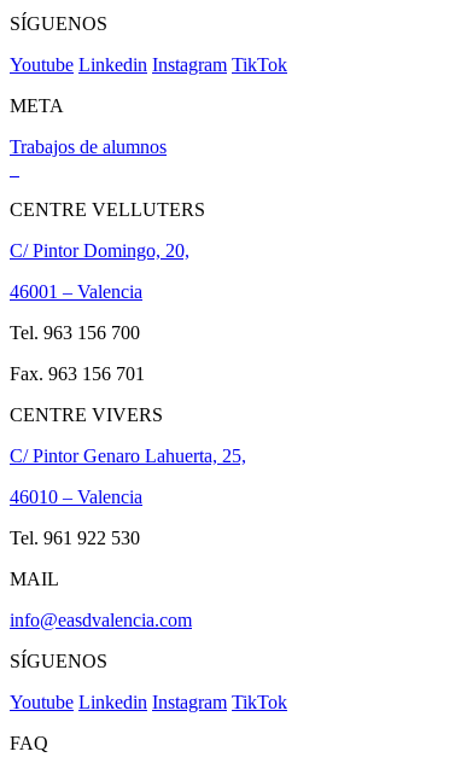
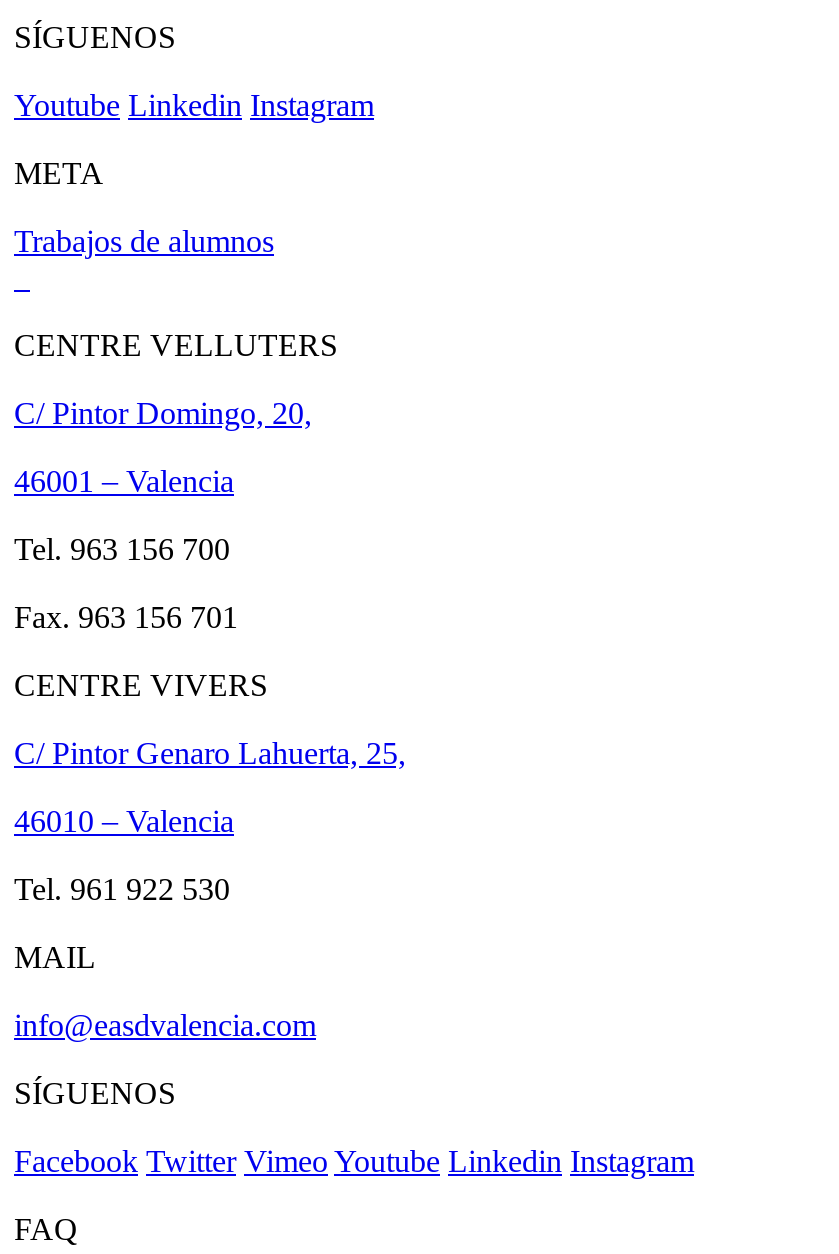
[10,54,287,74] Youtube Linkedin Instagram TikTok -> [14,87,374,121] Youtube Linkedin Instagram
[10,691,287,712] Youtube Linkedin Instagram TikTok -> [14,1143,694,1177] Facebook Twitter Vimeo Youtube Linkedin Instagram

